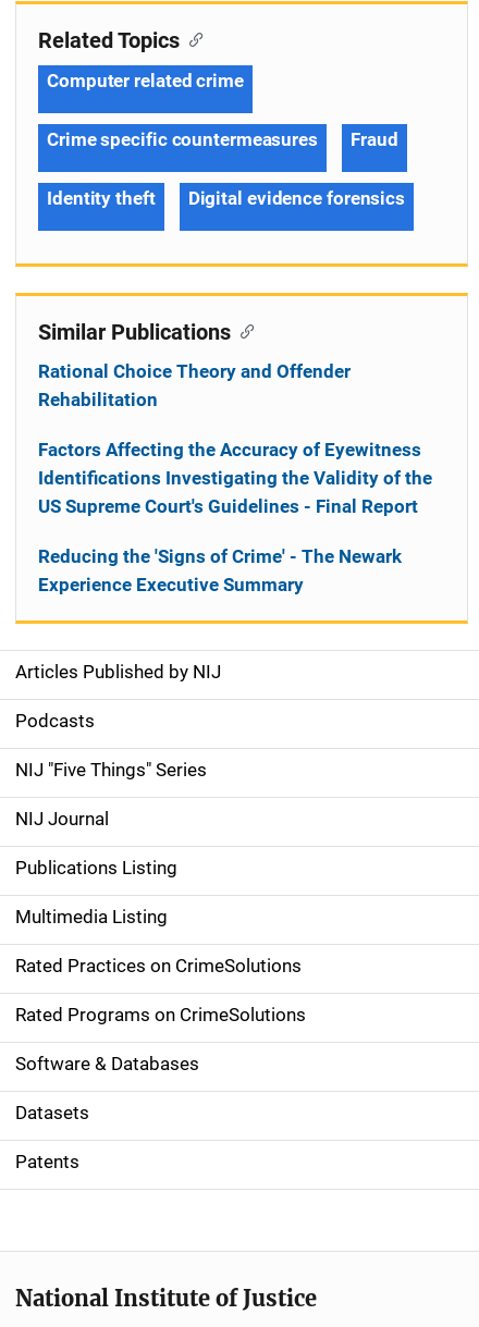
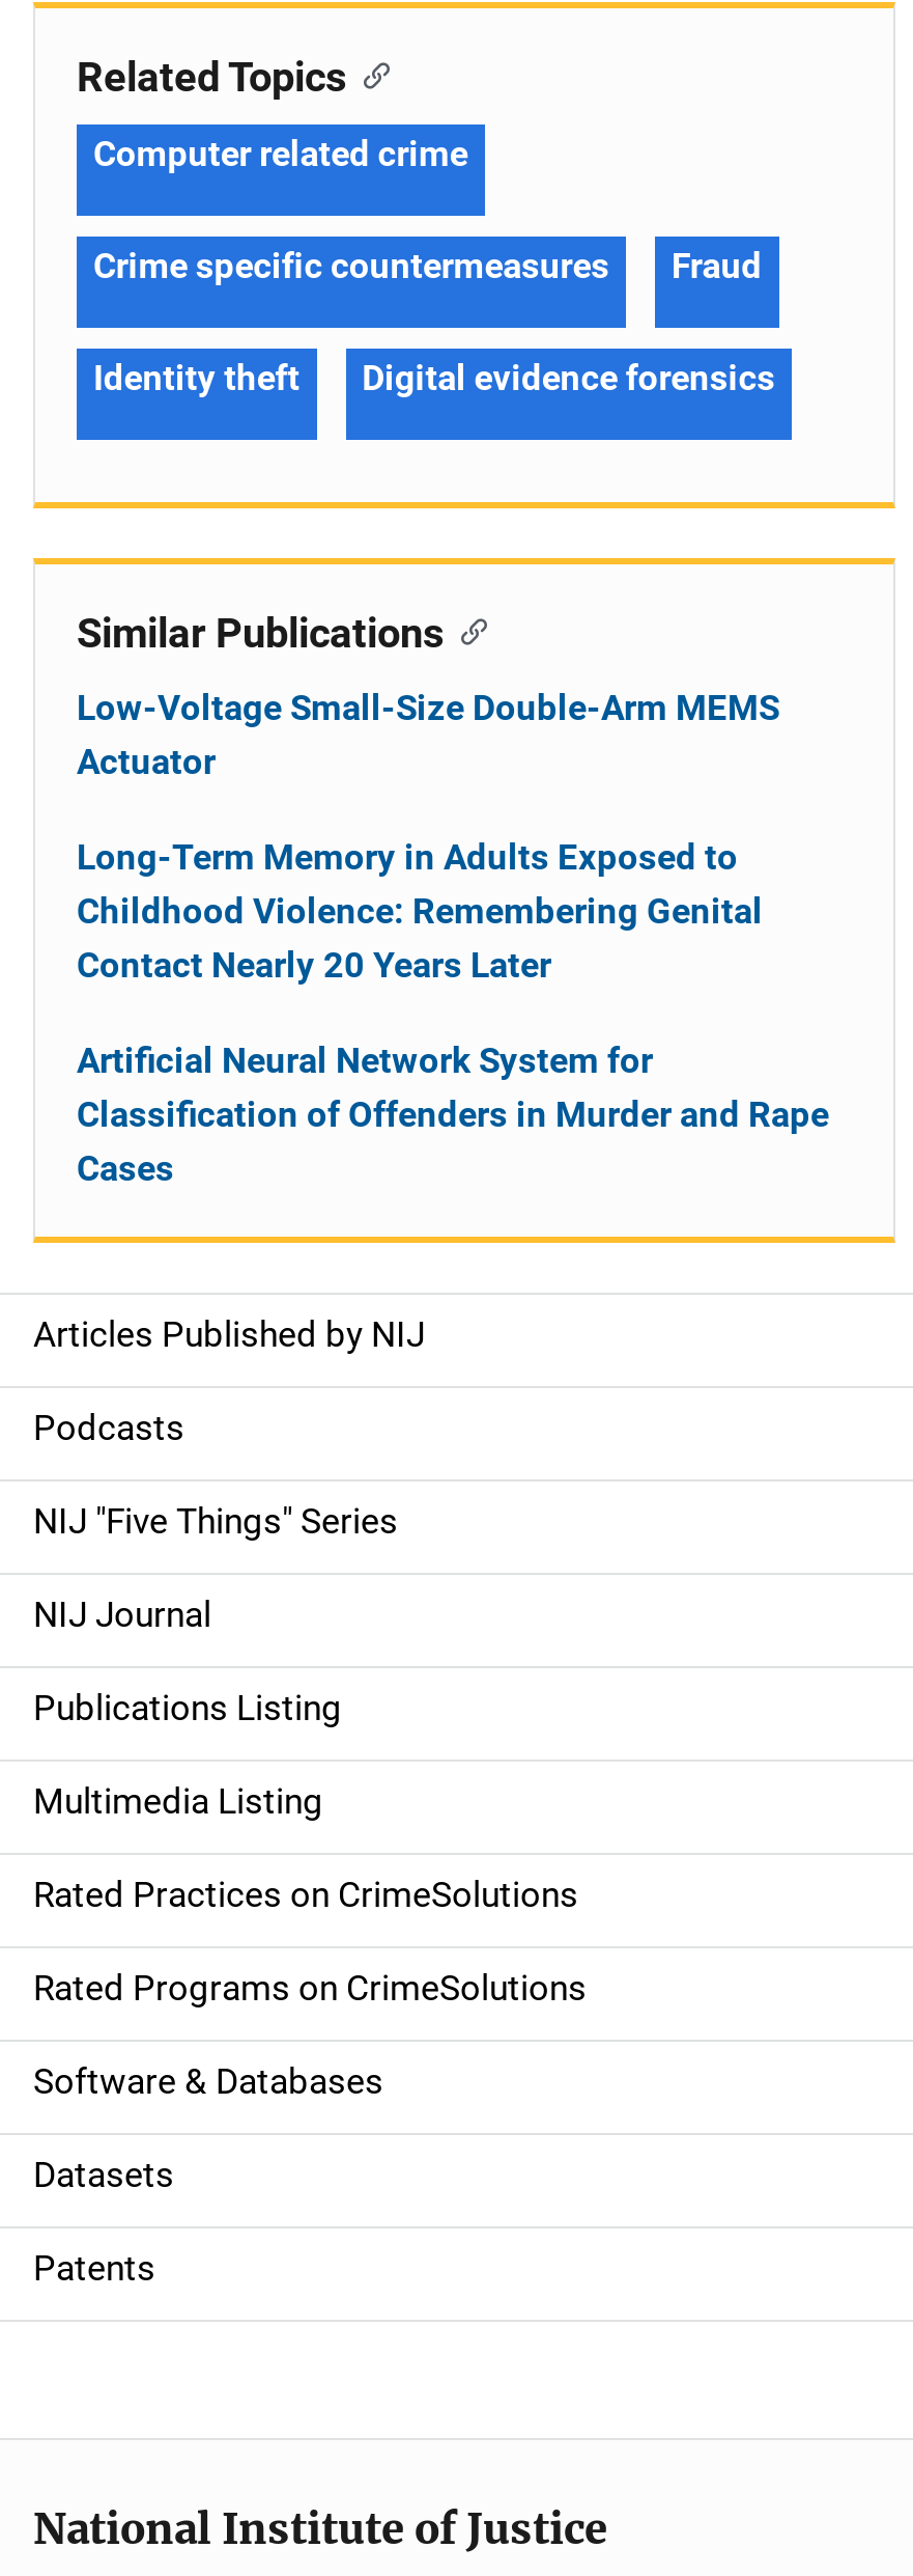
[38,360,351,410] Rational Choice Theory and Offender | Rehabilitation -> [77,687,779,782] Low-Voltage Small-Size Double-Arm MEMS | Actuator
[38,439,432,517] Factors Affecting the Accuracy of Eyewitness | Identifications Investigating the Validity of the | US Supreme Court's Guidelines - Final Report -> [77,836,763,986] Long-Term Memory in Adults Exposed to | Childhood Violence: Remembering Genital | Contact Nearly 20 Years Later
[38,545,402,595] Reducing the 'Signs of Crime' - The Newark | Experience Executive Summary -> [77,1040,829,1189] Artificial Neural Network System for | Classification of Offenders in Murder and Rape | Cases

